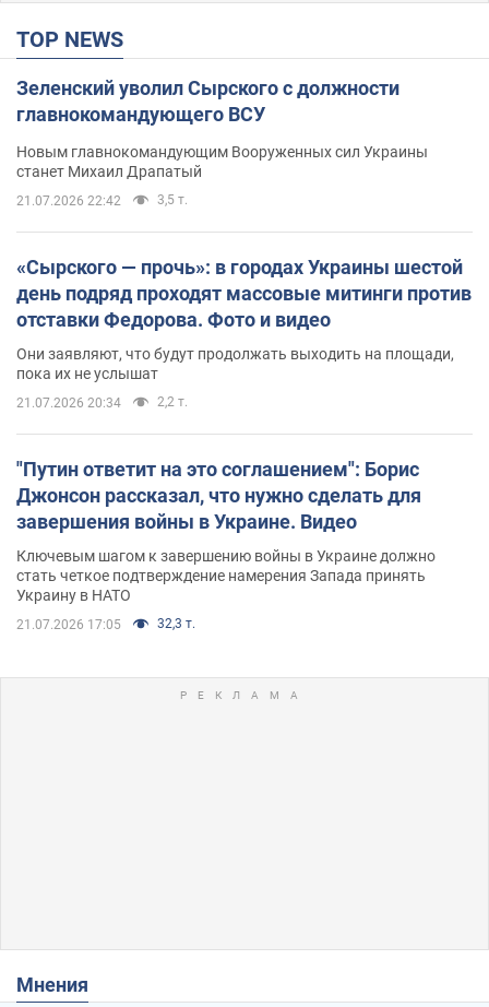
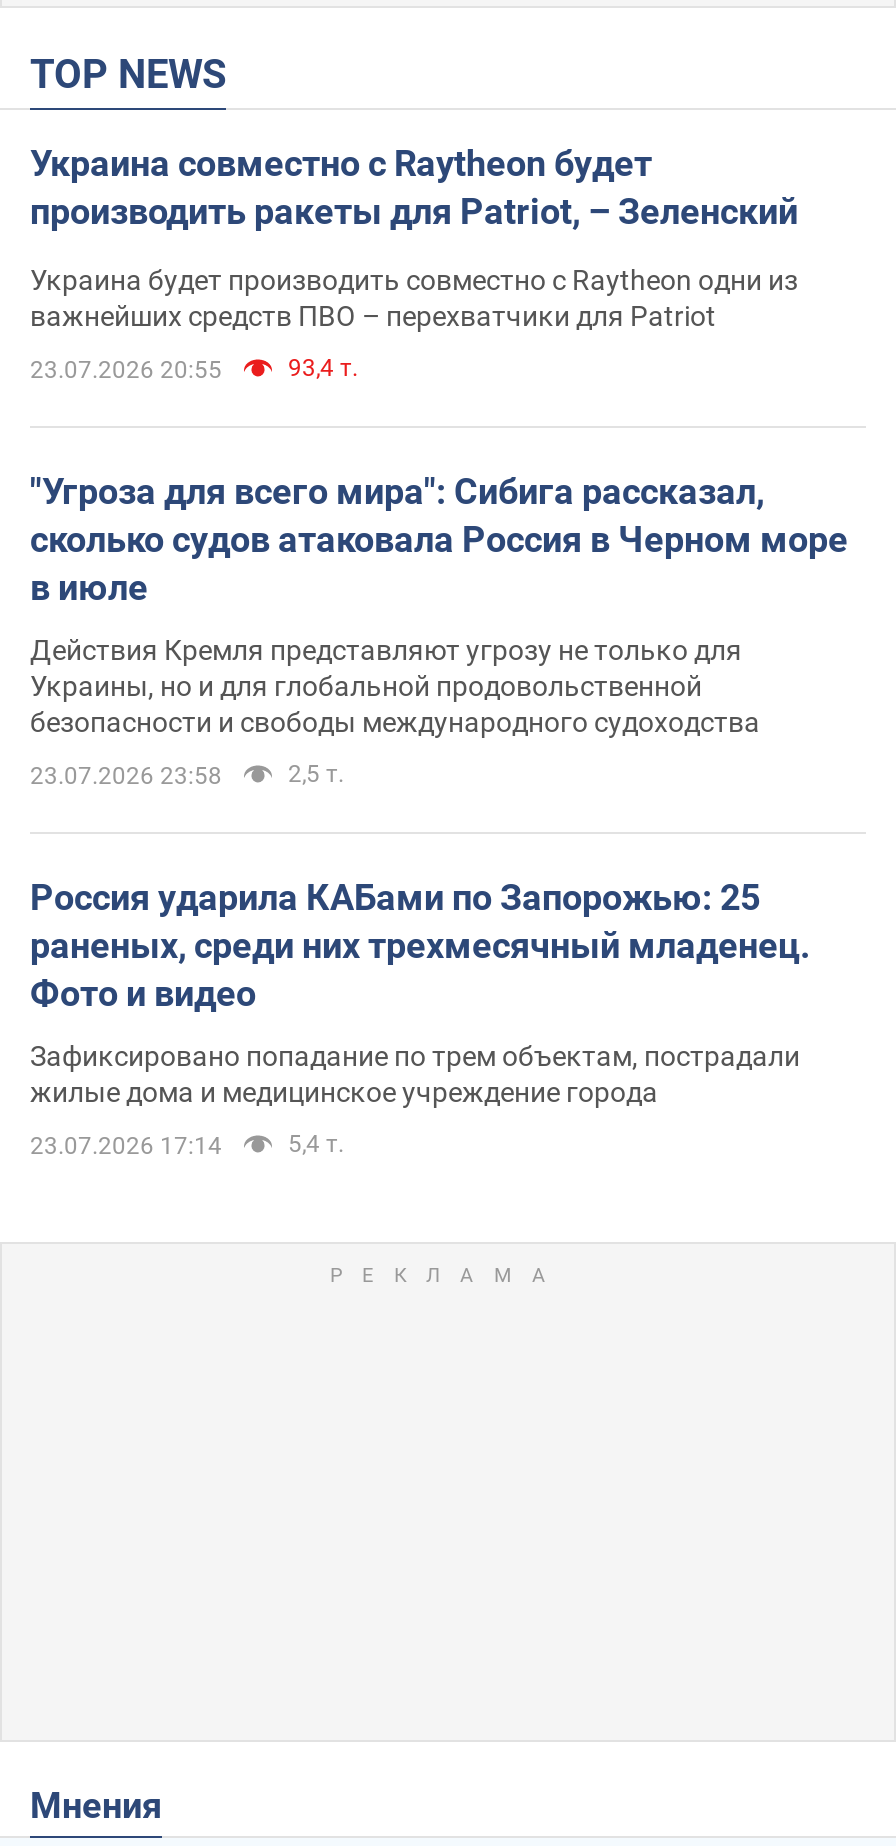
[16,76,399,125] Зеленский уволил Сырского с должности | главнокомандующего ВСУ -> [30,141,798,231] Украина совместно с Raytheon будет | производить ракеты для Patriot, – Зеленский
[16,143,428,180] Новым главнокомандующим Вооруженных сил Украины | станет Михаил Драпатый -> [30,263,798,331] Украина будет производить совместно с Raytheon одни из | важнейших средств ПВО – перехватчики для Patriot
[16,192,188,208] 21.07.2026 22:42 | 3,5 т. -> [30,353,358,383] 23.07.2026 20:55 | 93,4 т.
[16,255,472,331] «Сырского — прочь»: в городах Украины шестой | день подряд проходят массовые митинги против | отставки Федорова. Фото и видео -> [30,469,848,607] "Угроза для всего мира": Сибига рассказал, | сколько судов атаковала Россия в Черном море | в июле
[16,345,454,382] Они заявляют, что будут продолжать выходить на площади, | пока их не услышат -> [30,633,760,737] Действия Кремля представляют угрозу не только для | Украины, но и для глобальной продовольственной | безопасности и свободы международного судоходства
[16,394,188,410] 21.07.2026 20:34 | 2,2 т. -> [30,759,344,789] 23.07.2026 23:58 | 2,5 т.
[16,457,421,533] "Путин ответит на это соглашением": Борис | Джонсон рассказал, что нужно сделать для | завершения войны в Украине. Видео -> [30,875,810,1013] Россия ударила КАБами по Запорожью: 25 | раненых, среди них трехмесячный младенец. | Фото и видео
[16,547,436,604] Ключевым шагом к завершению войны в Украине должно | стать четкое подтверждение намерения Запада принять | Украину в НАТО -> [30,1039,800,1107] Зафиксировано попадание по трем объектам, пострадали | жилые дома и медицинское учреждение города
[16,616,195,632] 21.07.2026 17:05 | 32,3 т. -> [30,1129,344,1159] 23.07.2026 17:14 | 5,4 т.

